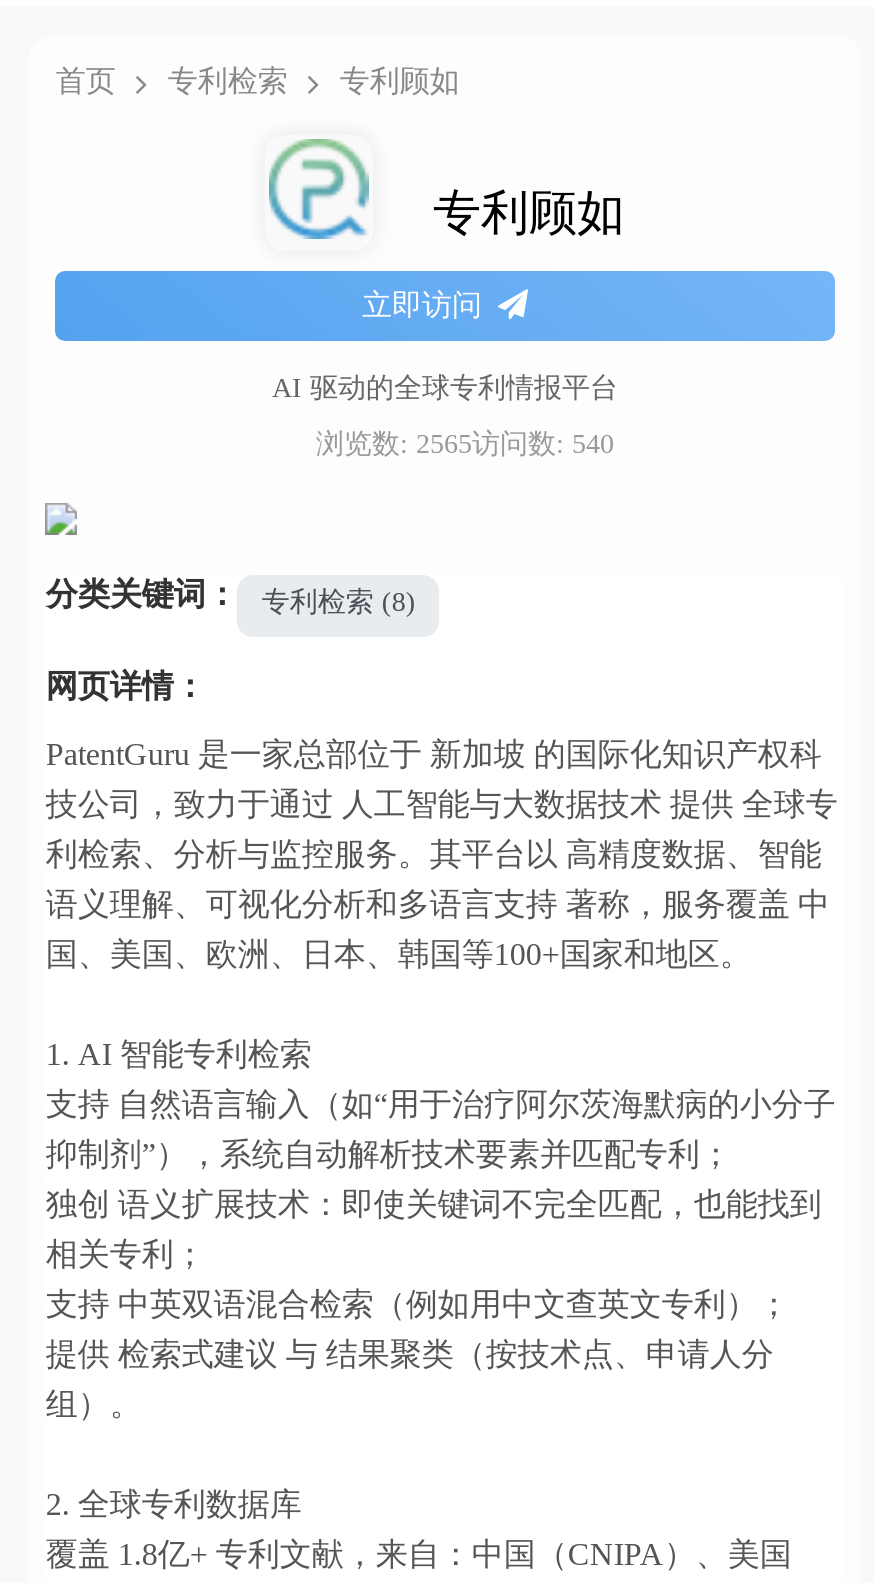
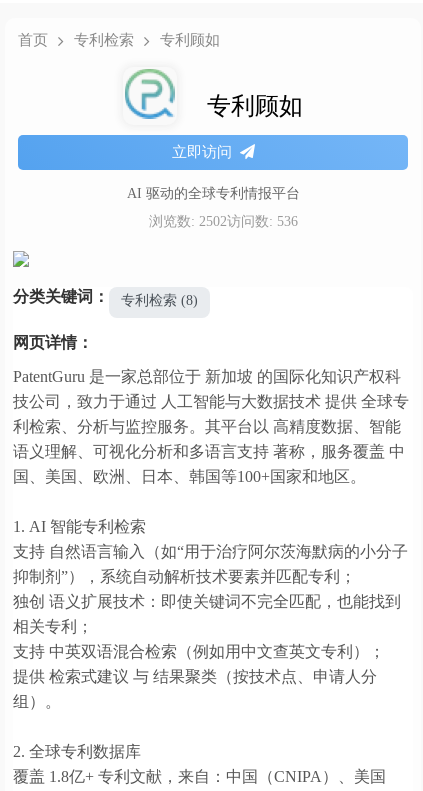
[316,430,614,460] 浏览数: 2565访问数: 540 -> [148,214,297,229] 浏览数: 2502访问数: 536

